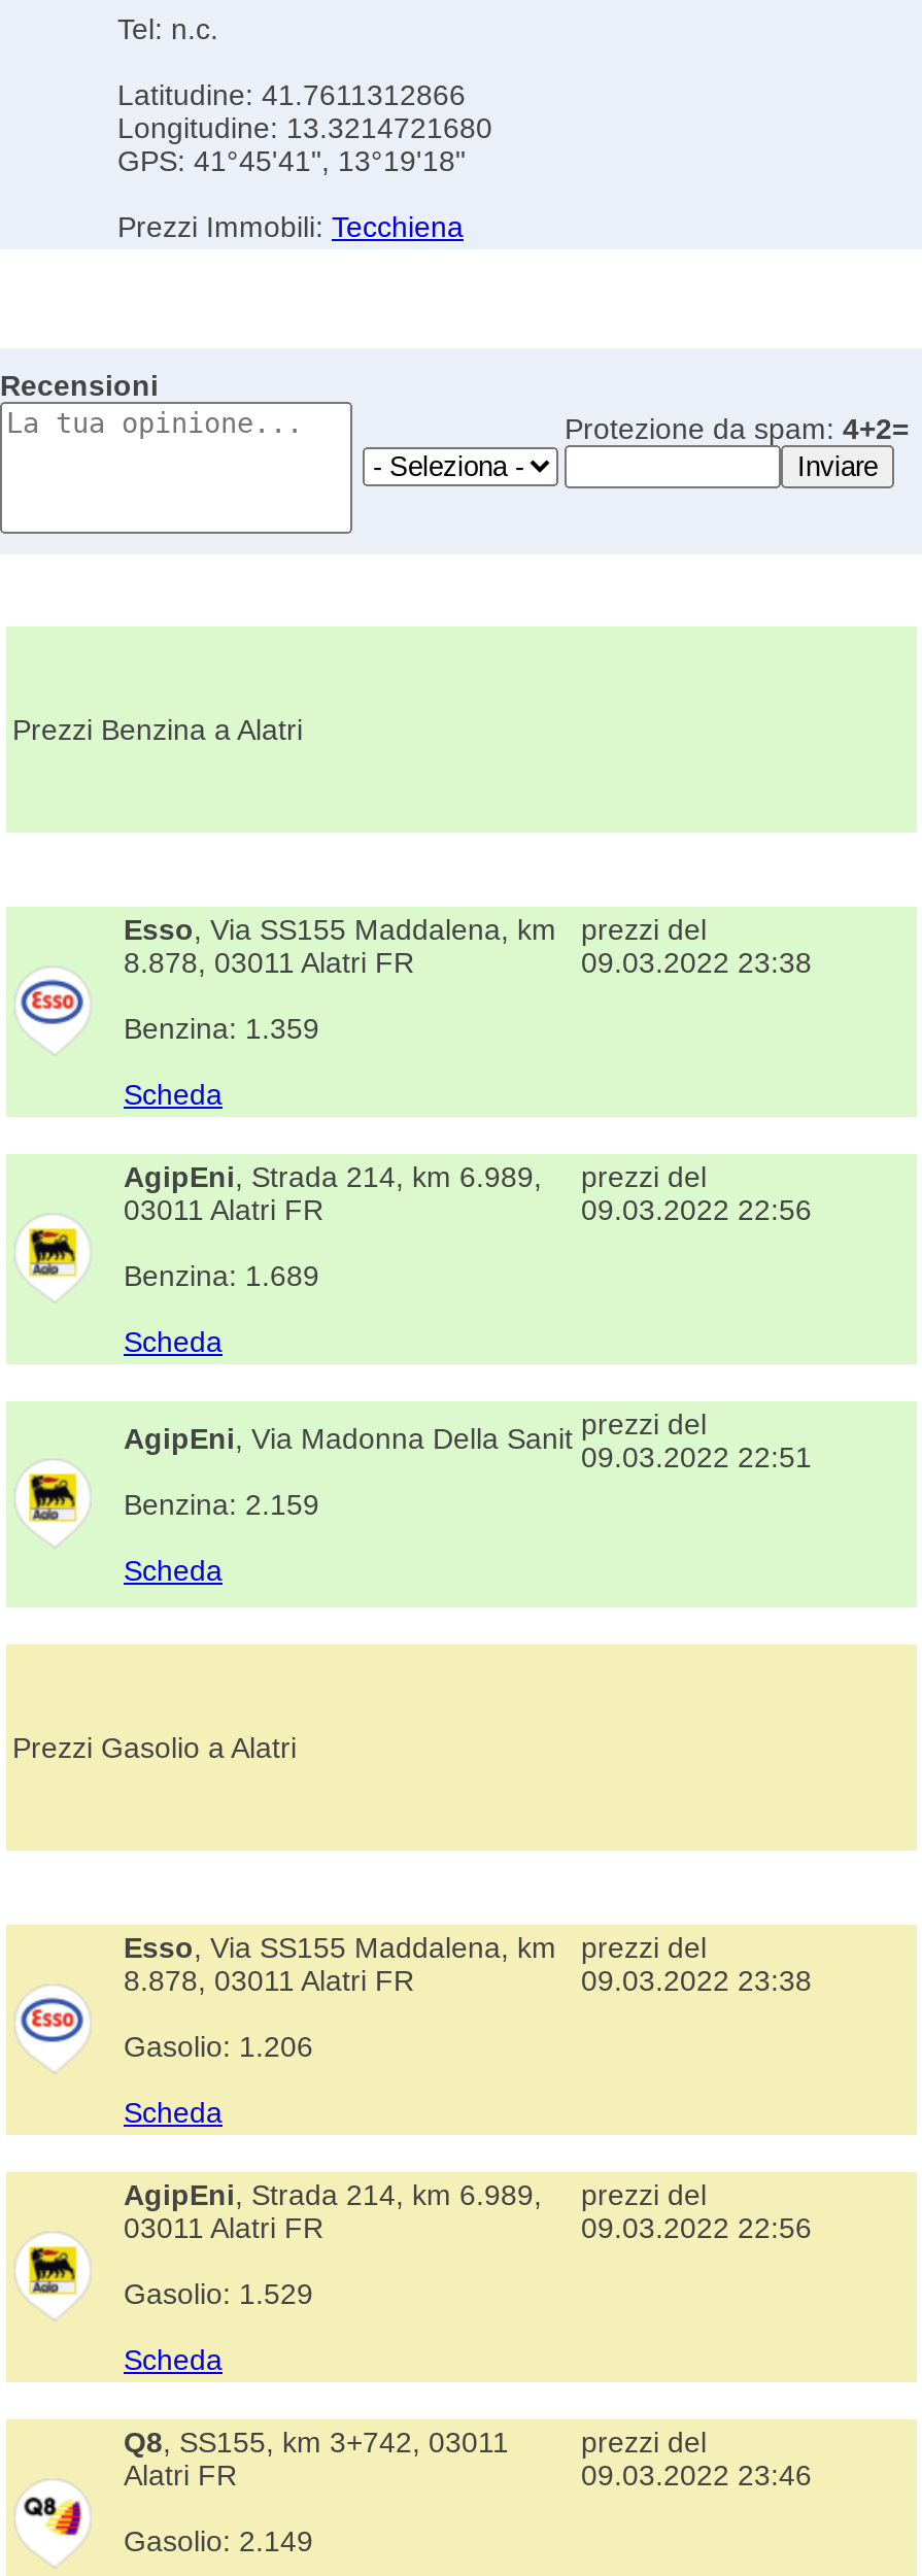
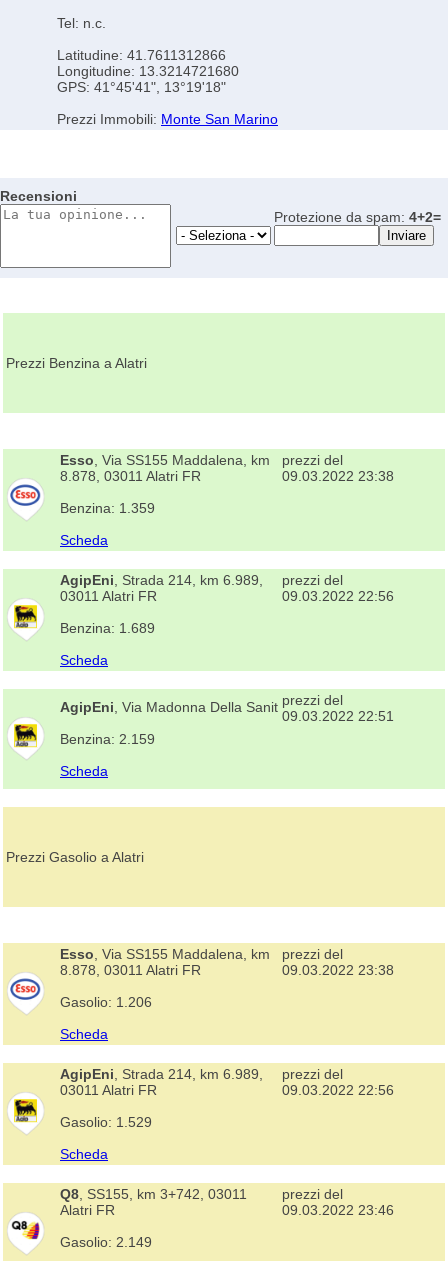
[117,211,464,244] Prezzi Immobili: Tecchiena -> [57,111,278,127] Prezzi Immobili: Monte San Marino

